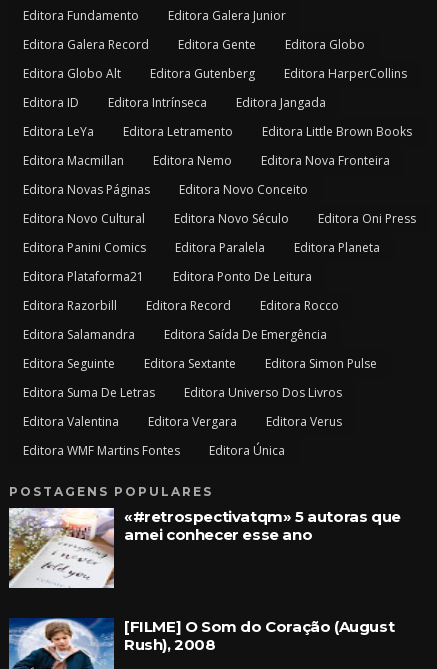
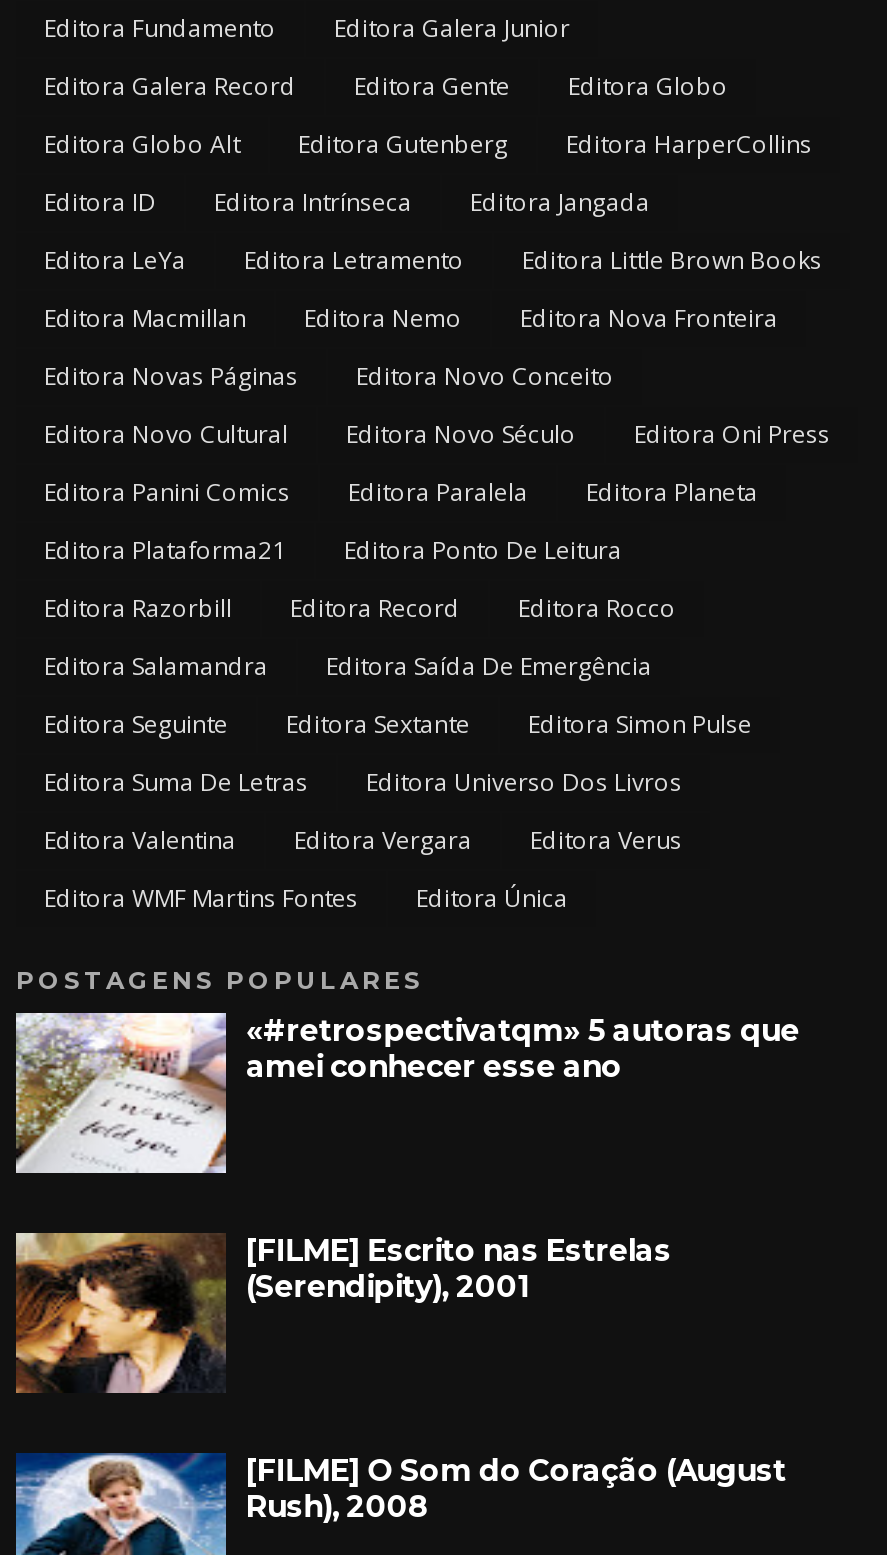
none -> [14,1231,672,1395] [image] | [FILME] Escrito nas Estrelas | (Serendipity), 2001

